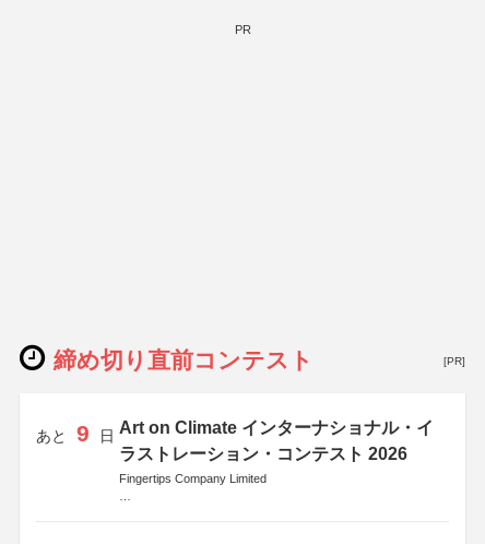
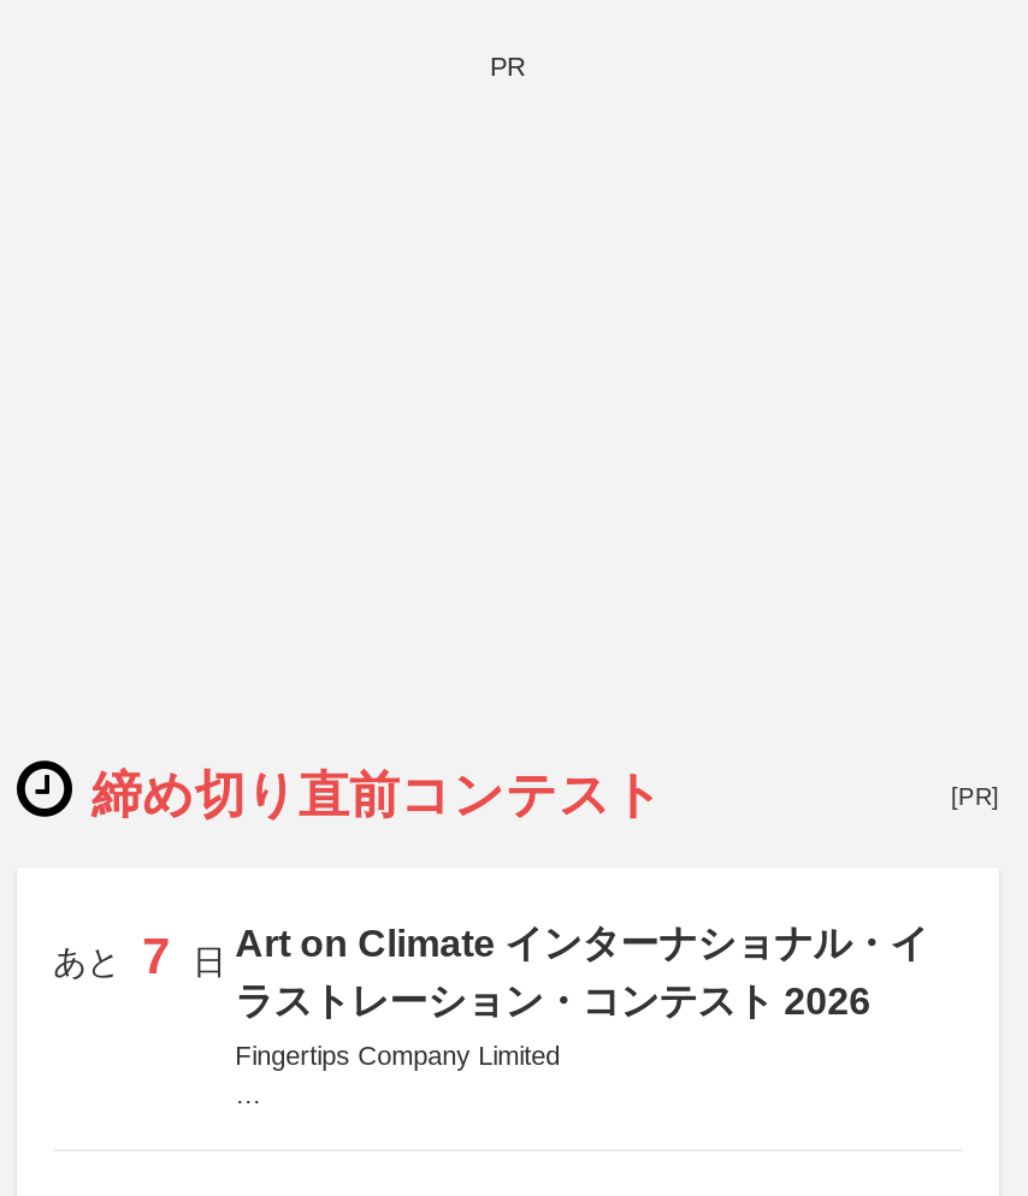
[36,418,433,446] あと 9 日 Art on Climate インターナショナル・イ -> [53,923,928,983] あと 7 日 Art on Climate インターナショナル・イ

